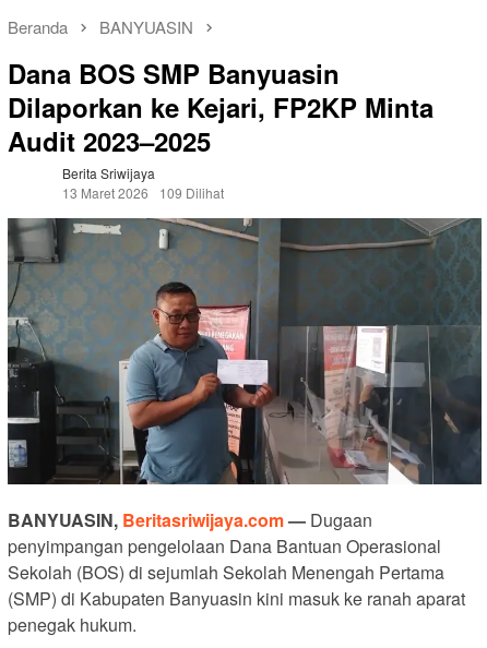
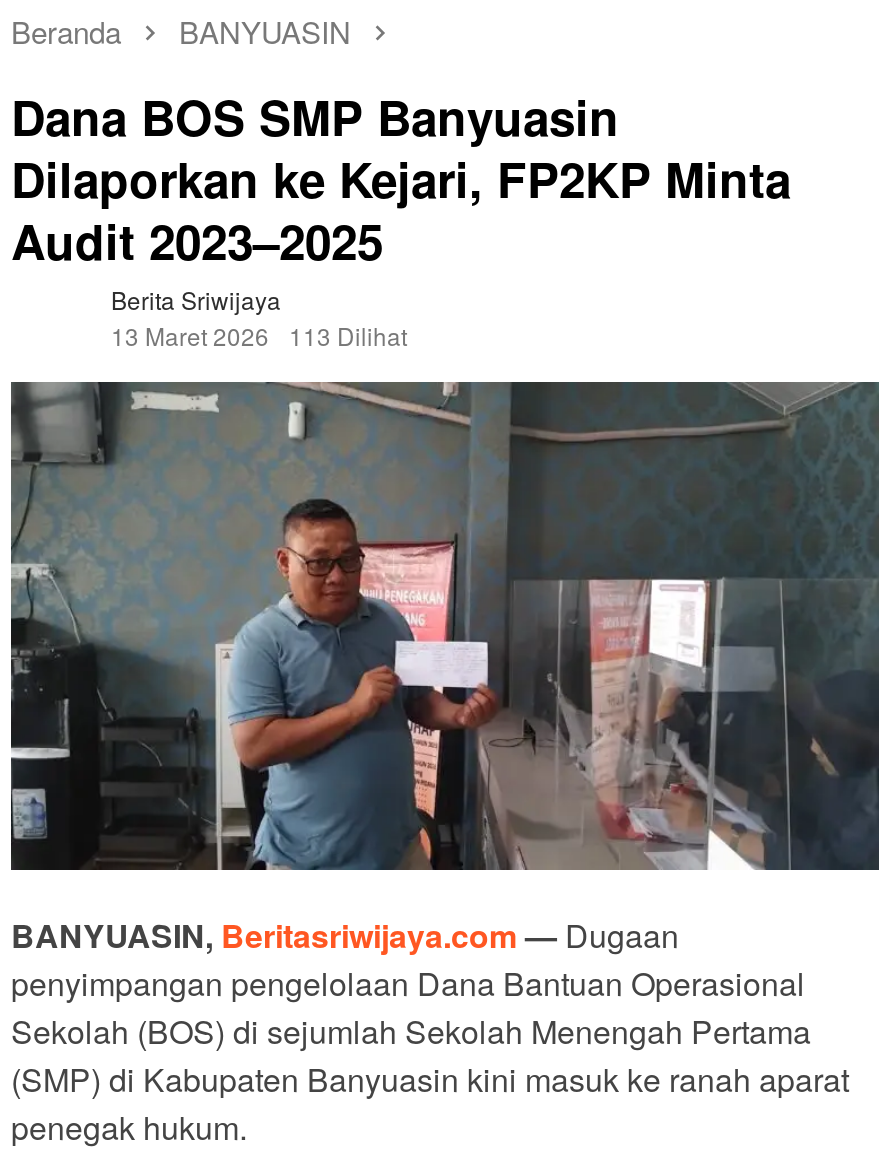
[62,183,224,202] 13 Maret 2026 109 Dilihat -> [111,318,407,352] 13 Maret 2026 113 Dilihat

